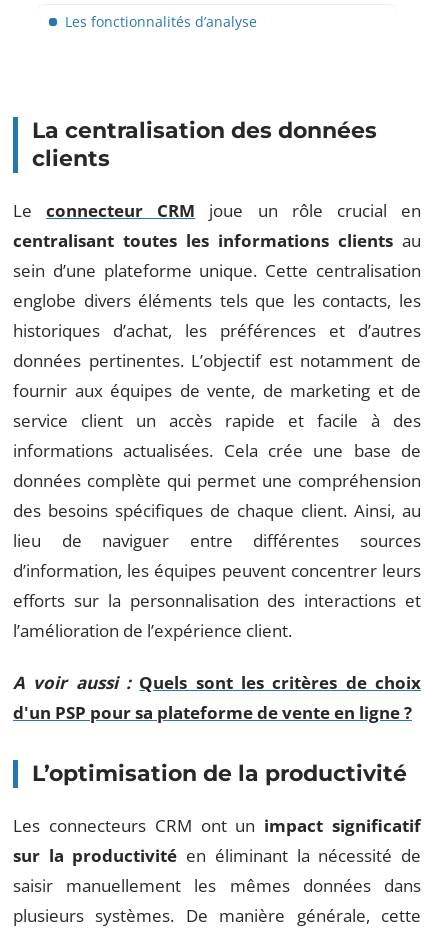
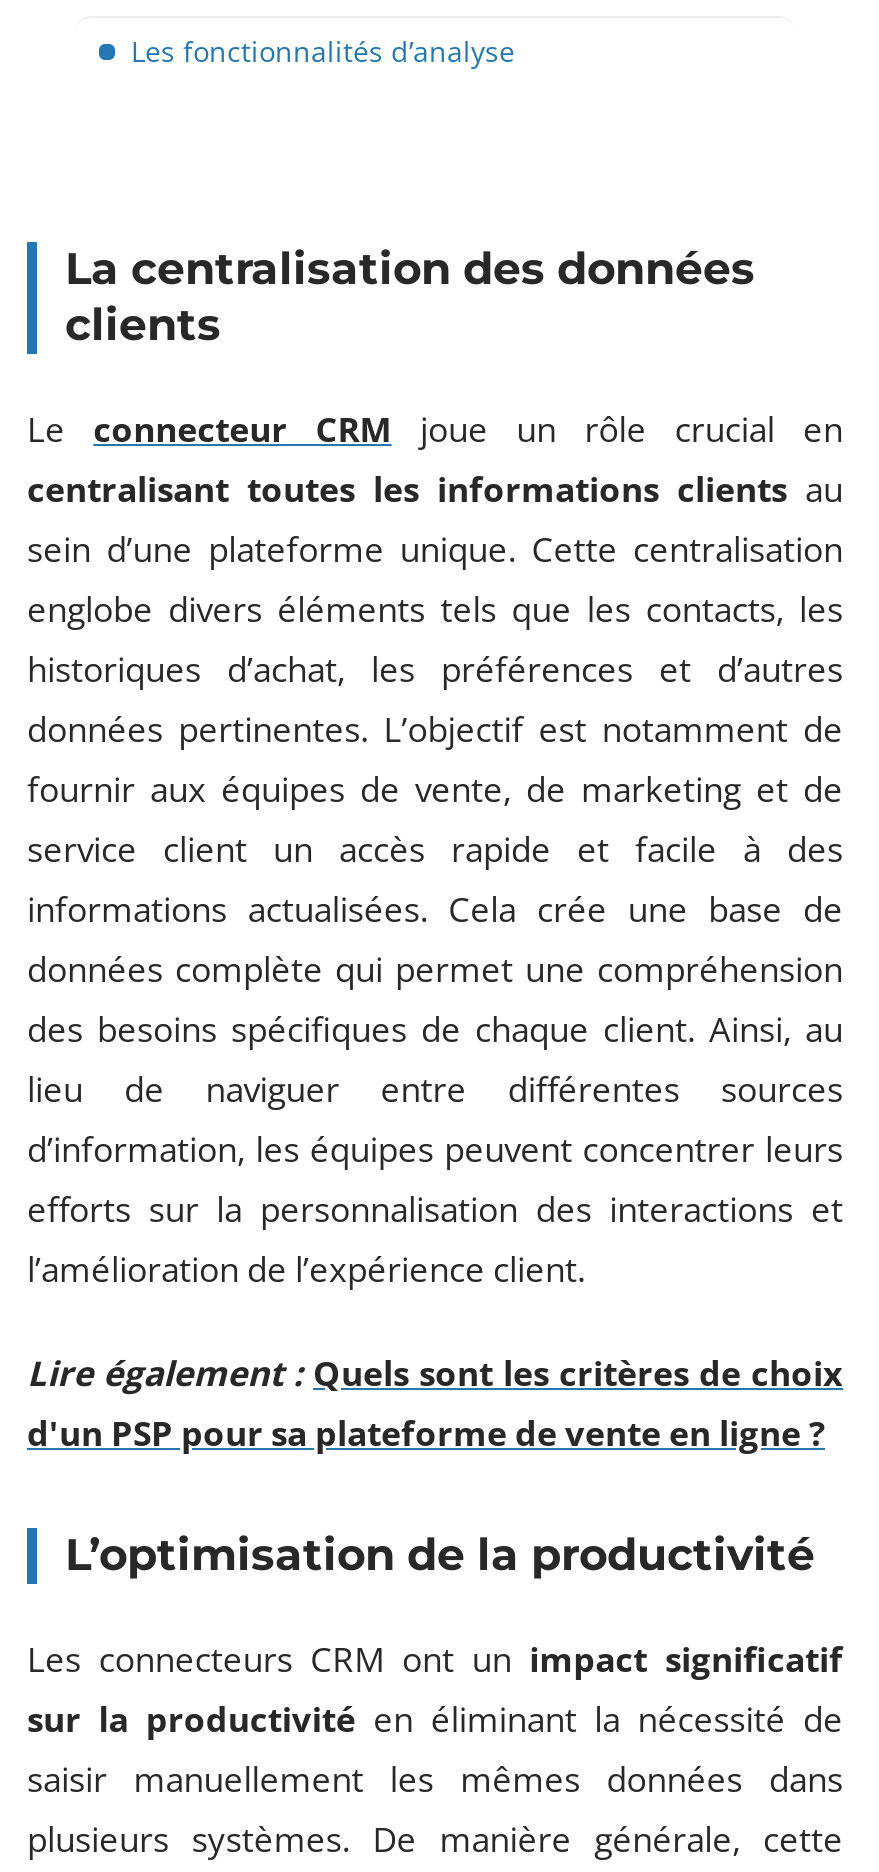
[13,671,421,694] A voir aussi : Quels sont les critères de choix -> [27,1350,843,1396] Lire également : Quels sont les critères de choix

